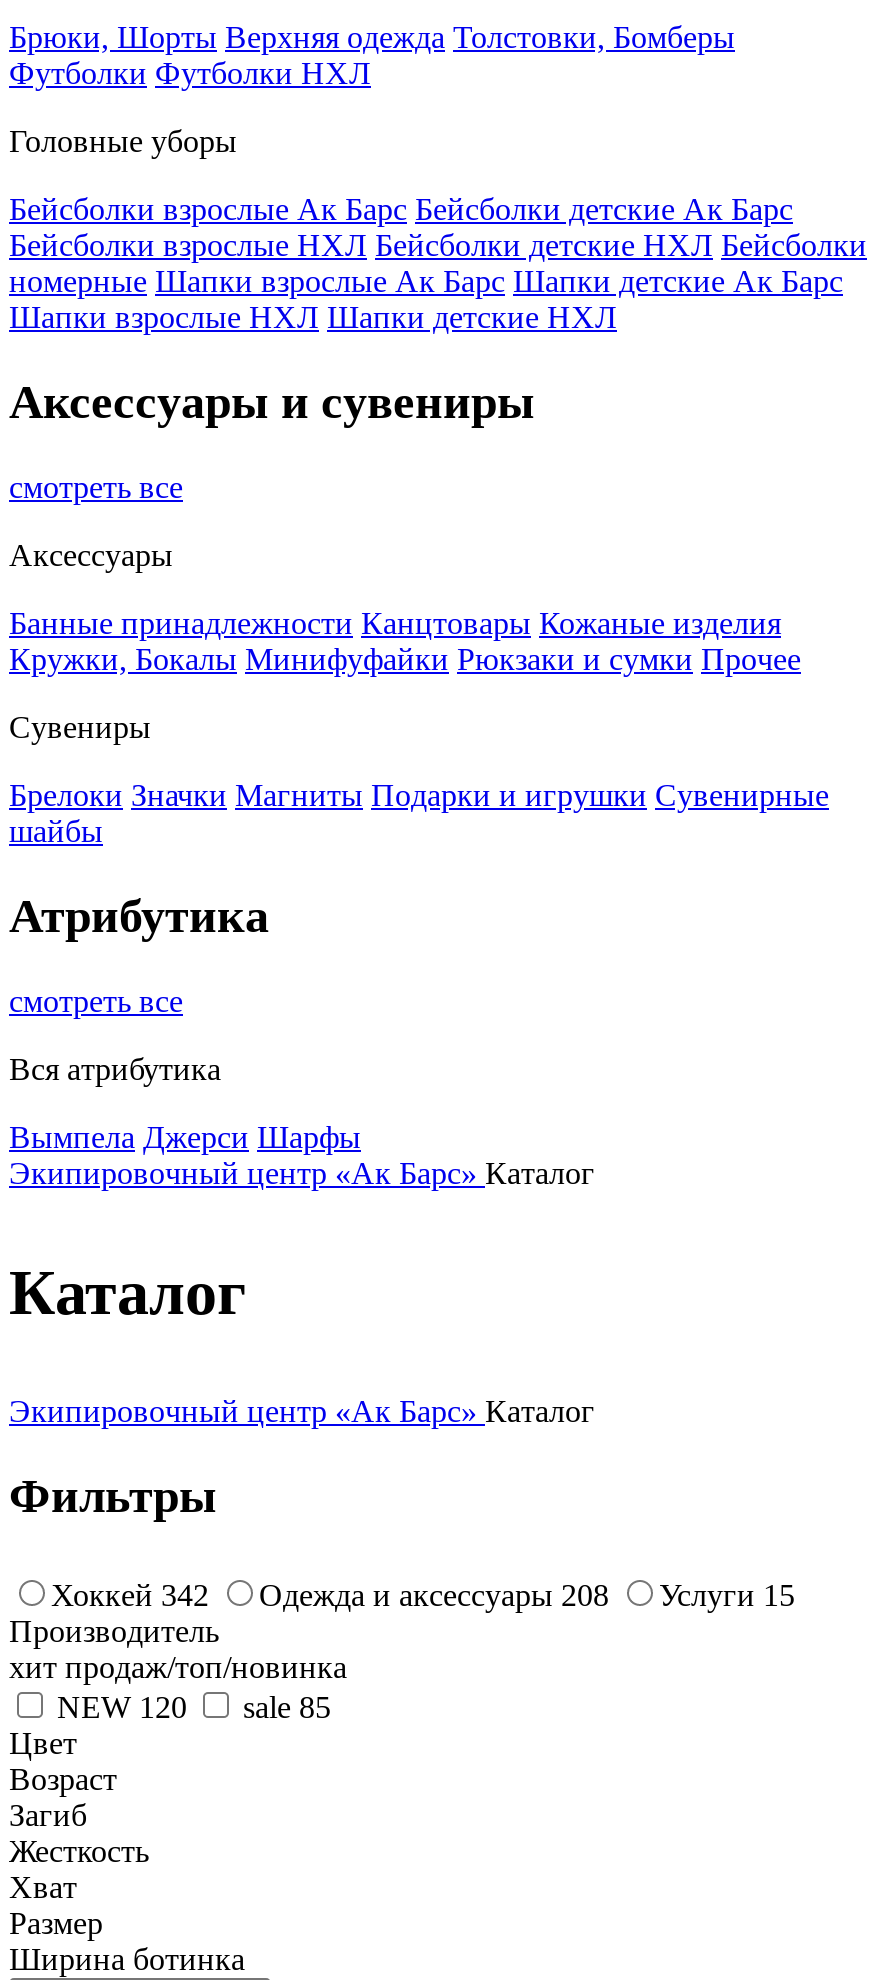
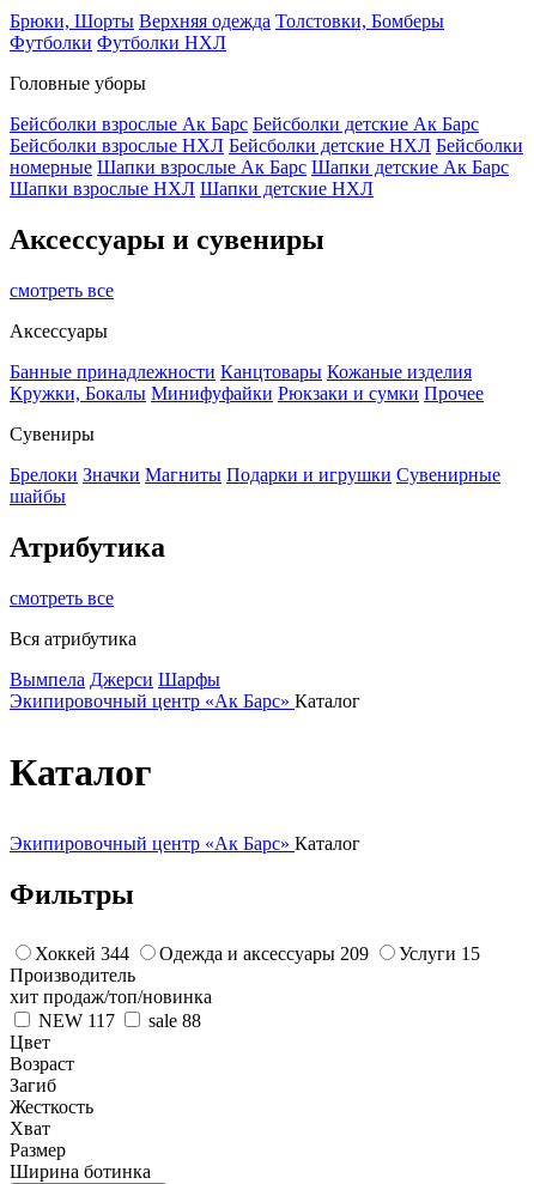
[51,1577,209,1611] Хоккей 342 -> [35,943,129,963] Хоккей 344
[259,1577,609,1611] Одежда и аксессуары 208 -> [159,943,369,963] Одежда и аксессуары 209
[57,1689,187,1723] NEW 120 -> [38,1010,115,1030] NEW 117
[243,1689,331,1723] sale 85 -> [148,1010,201,1030] sale 88

